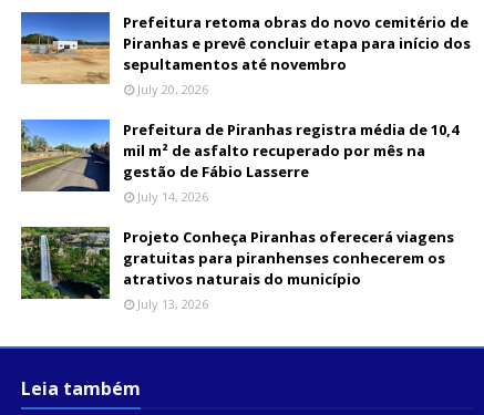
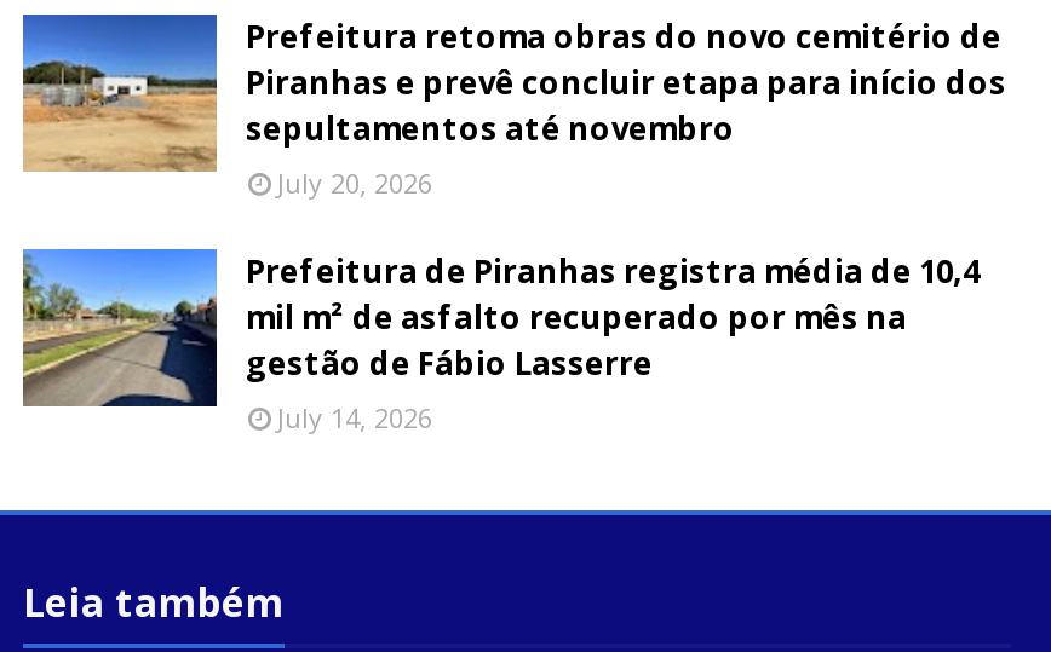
[20,226,454,312] [image] | Projeto Conheça Piranhas oferecerá viagens | gratuitas para piranhenses conhecerem os | atrativos naturais do município | July 13, 2026 -> none

